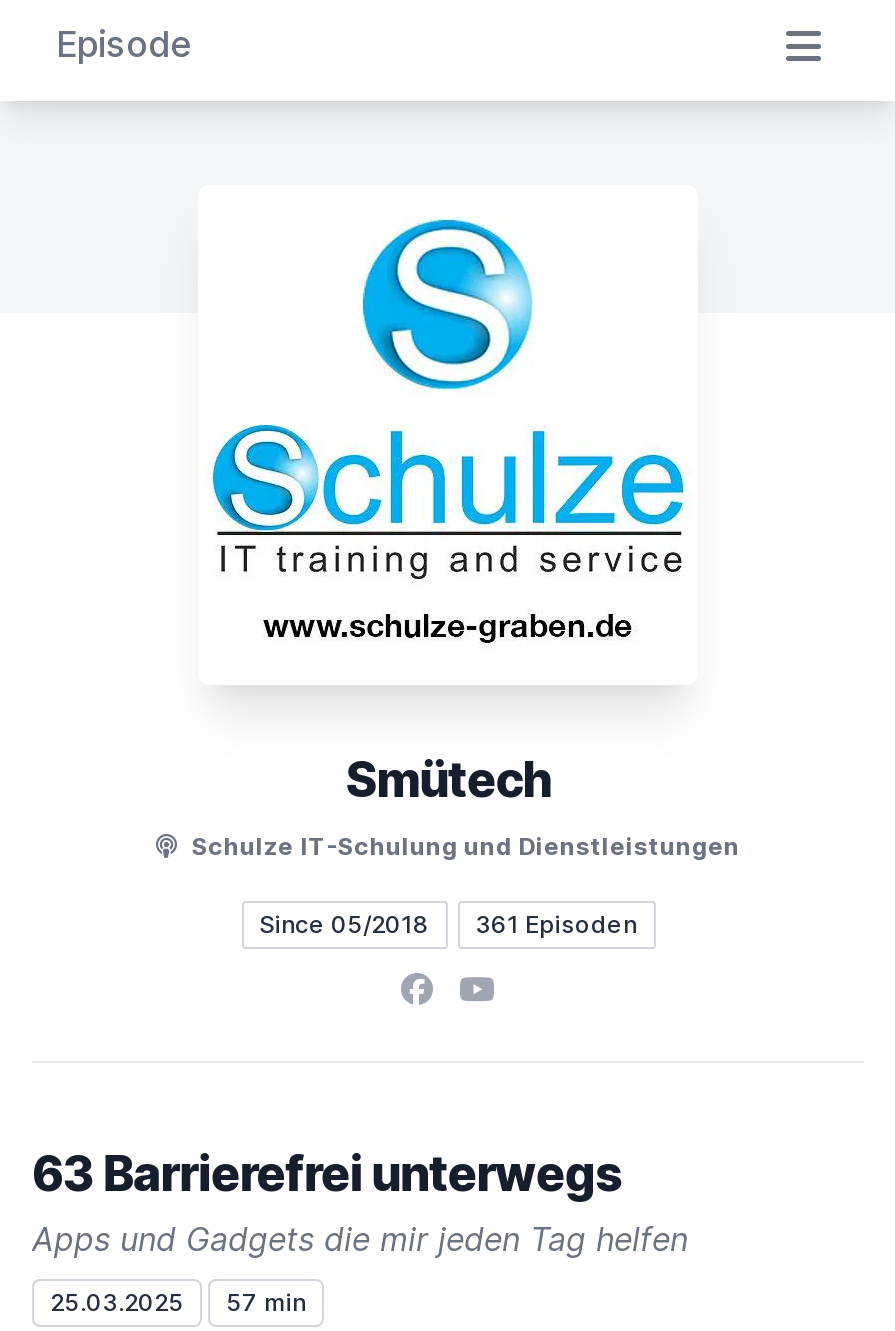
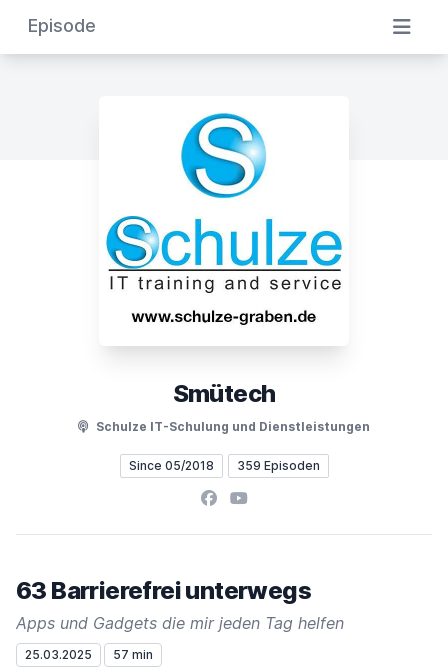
[259,909,637,939] Since 05/2018 361 Episoden -> [128,458,319,473] Since 05/2018 359 Episoden

